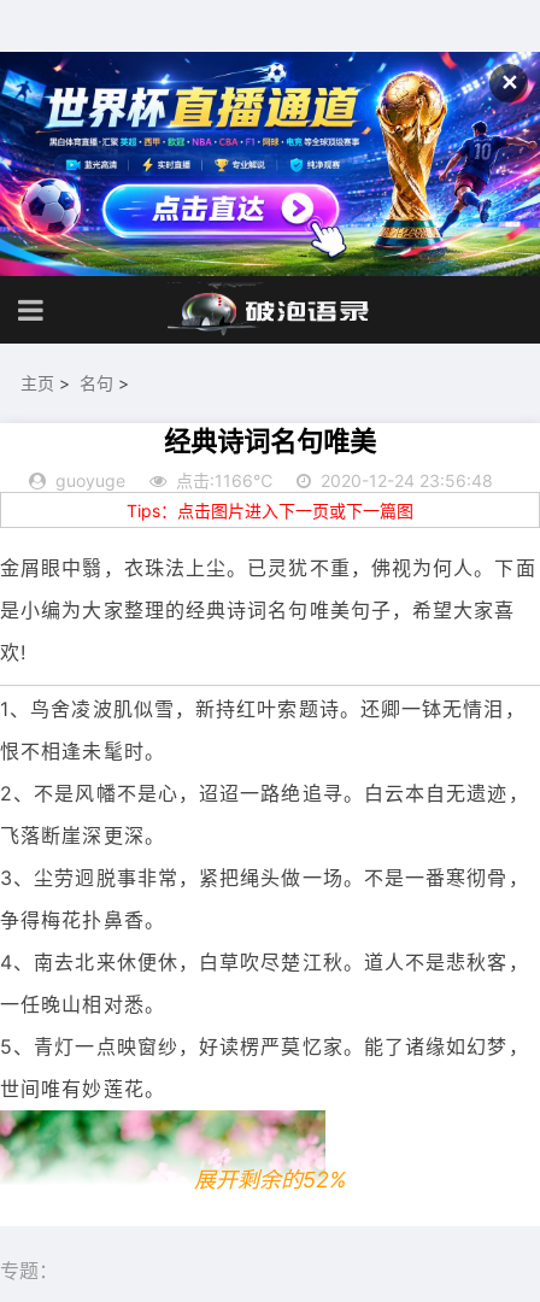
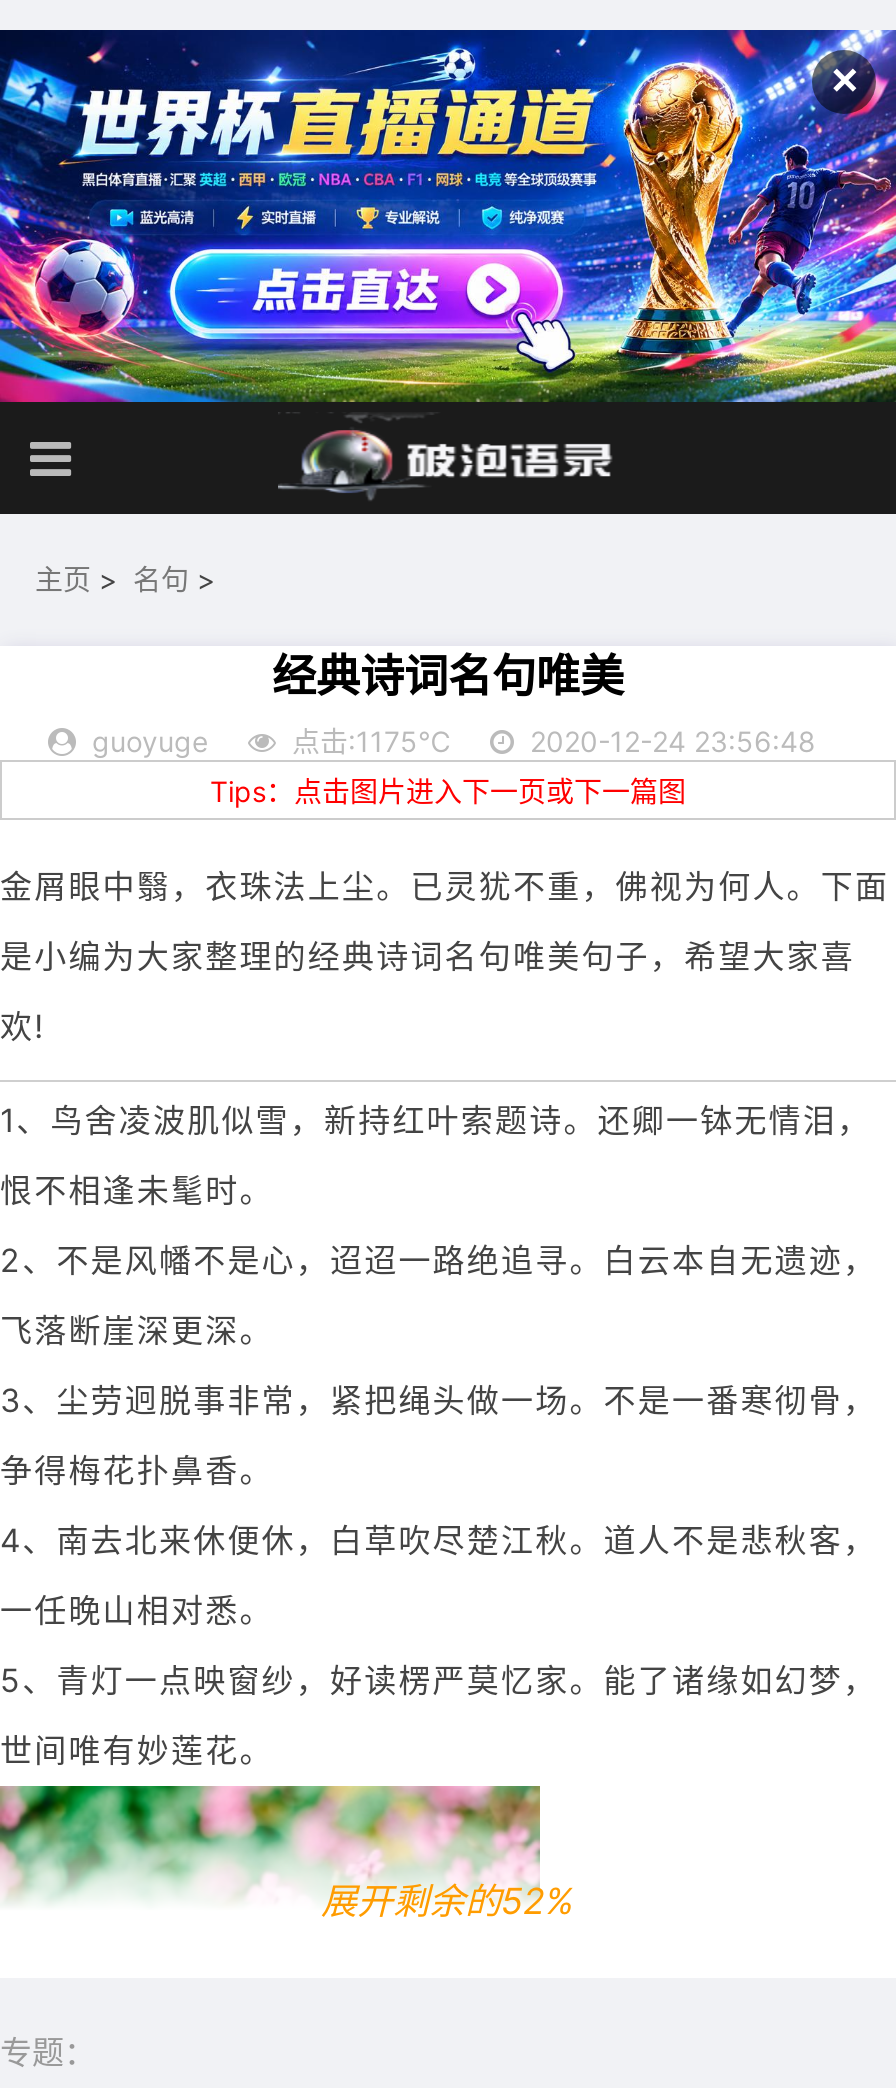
[175,470,272,491] 点击:1166℃ -> [292,724,450,758] 点击:1175℃

